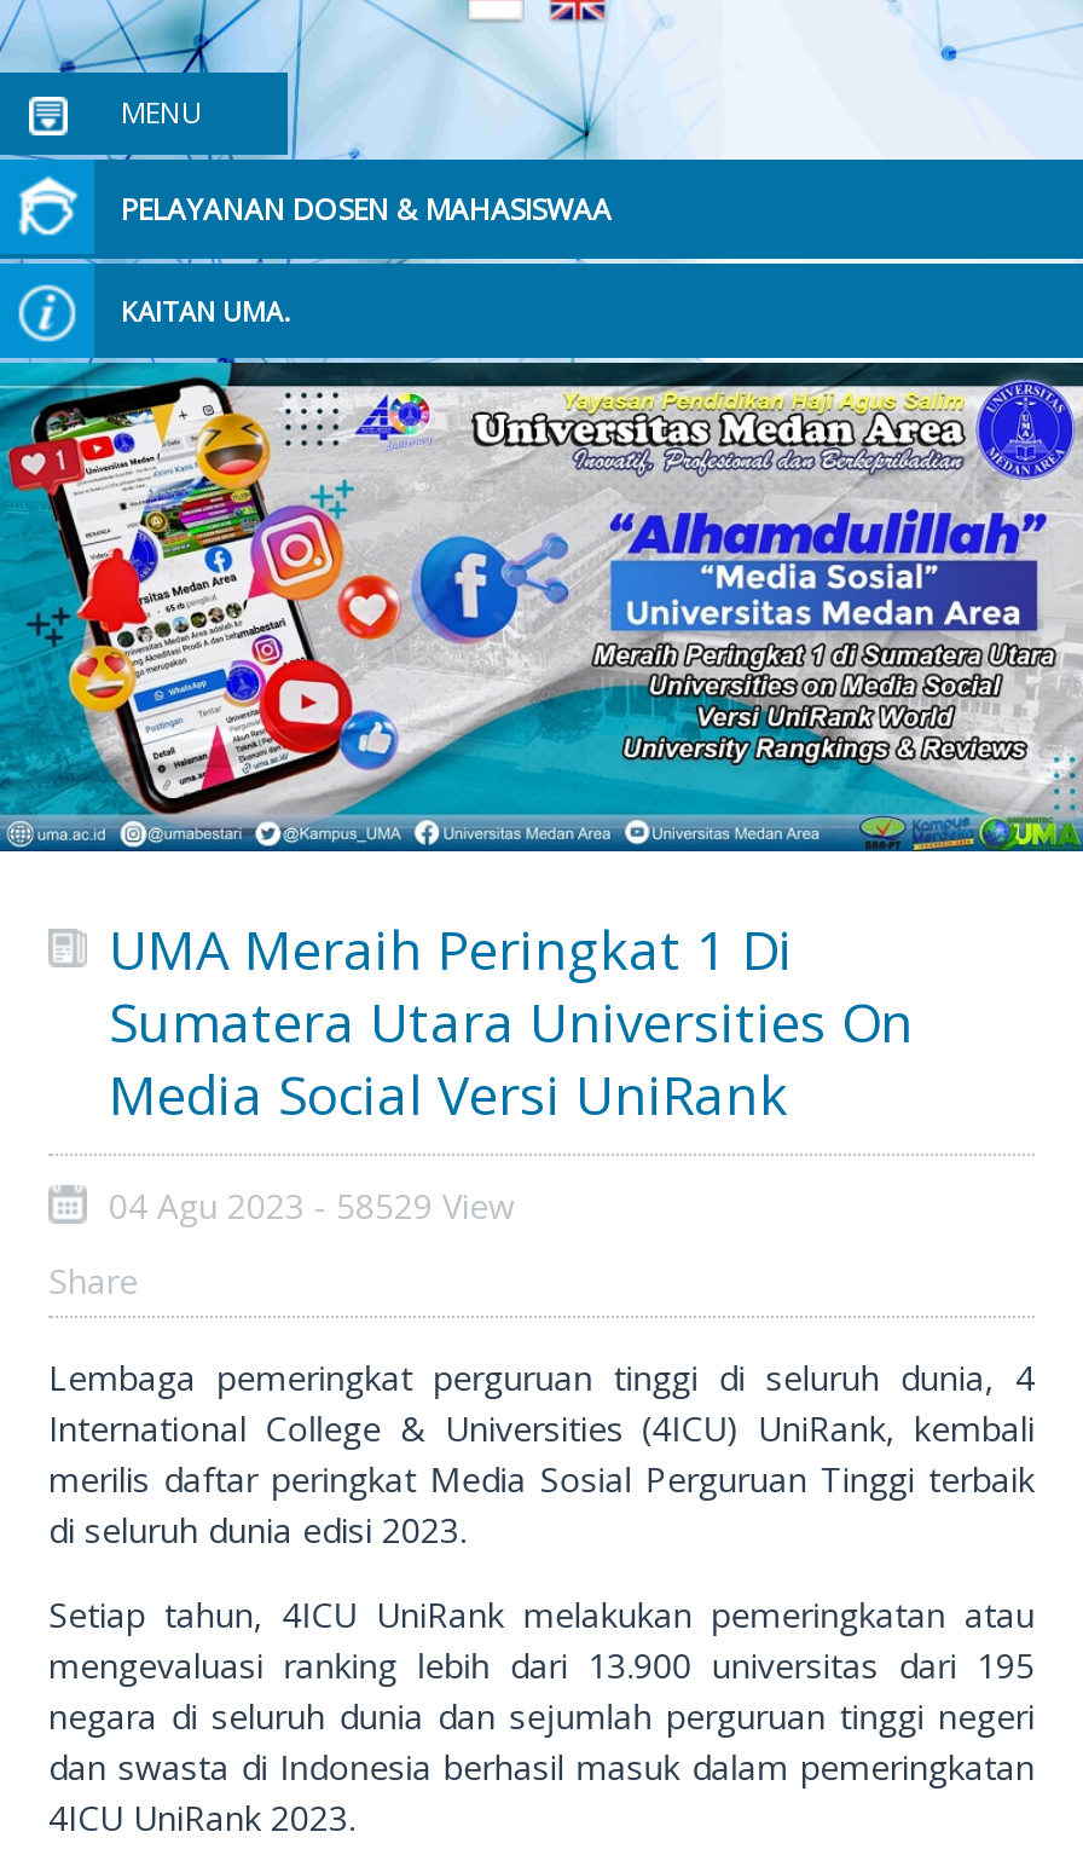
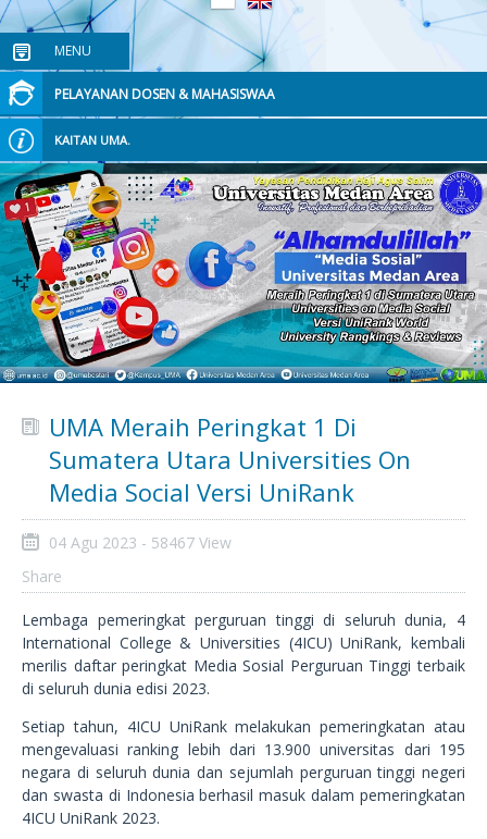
[109,1182,515,1228] 04 Agu 2023 - 58529 View -> [49,532,232,552] 04 Agu 2023 - 58467 View

